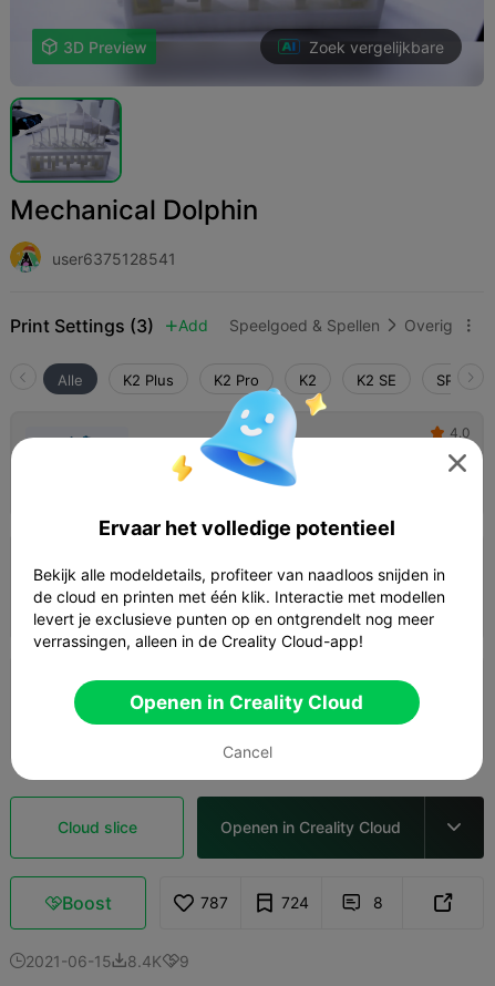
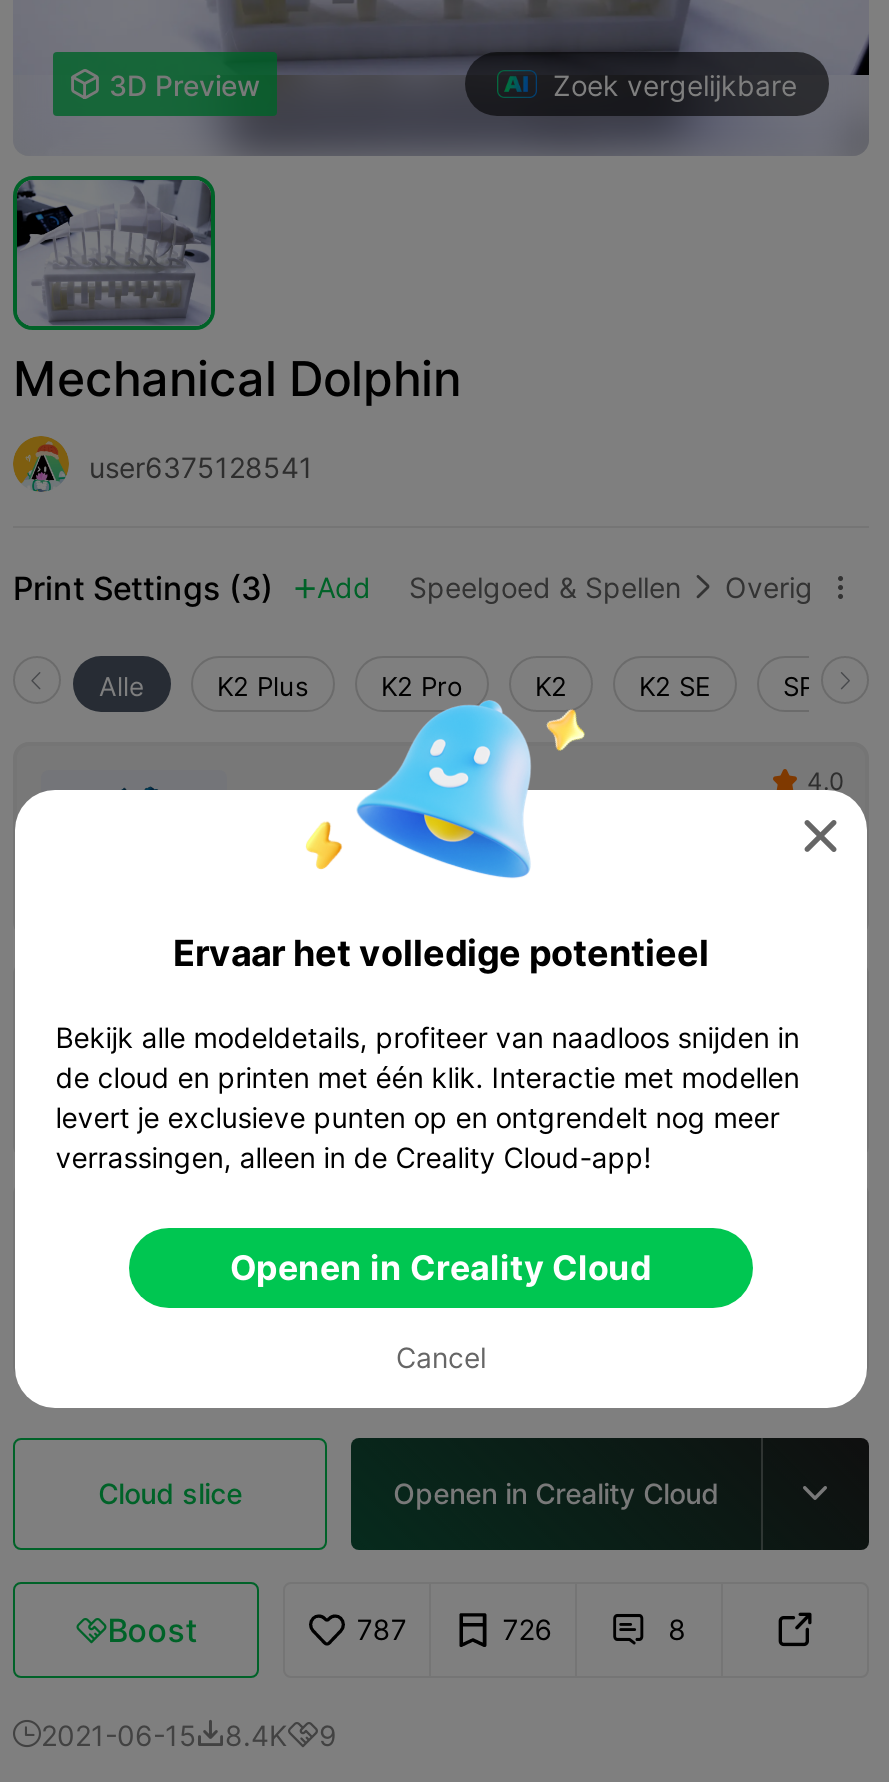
[281,893,309,912] 724 -> [502,1612,552,1646] 726

